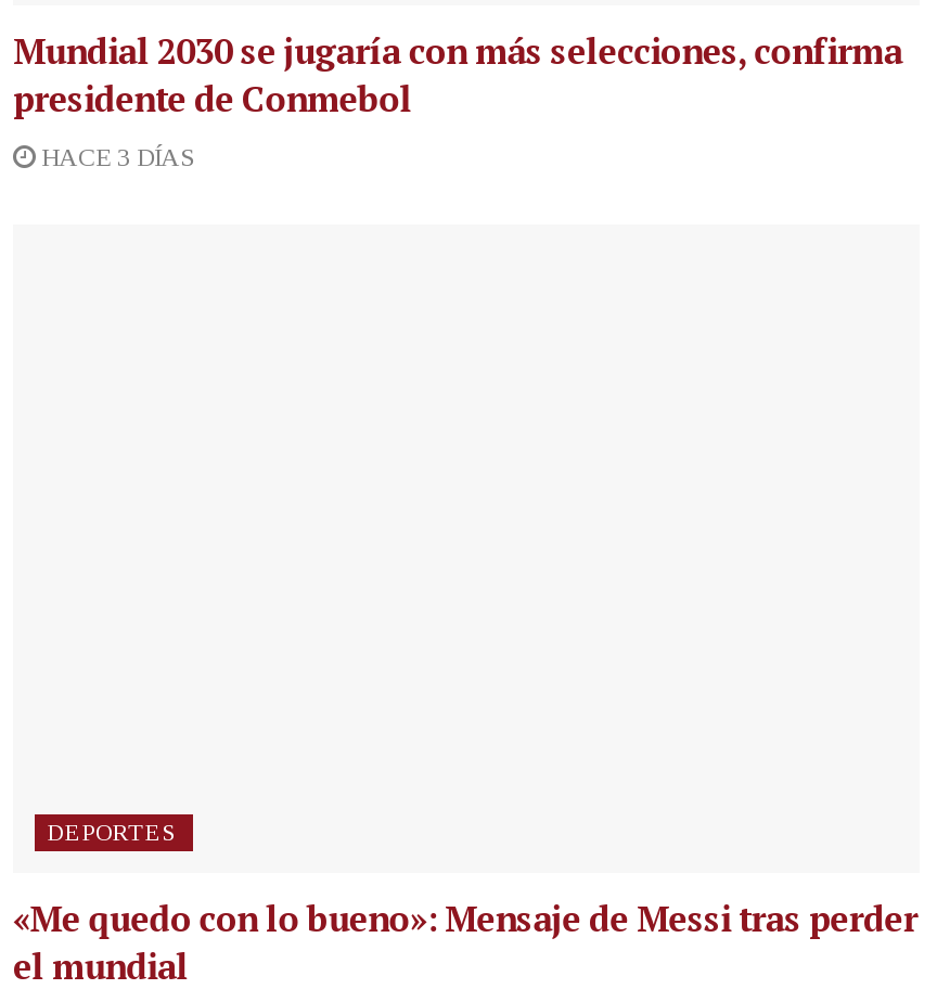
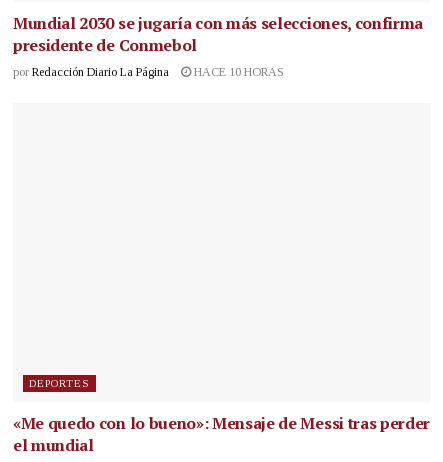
[35,142,195,173] HACE 3 DÍAS -> [13,65,284,79] por Redacción Diario La Página | HACE 10 HORAS

